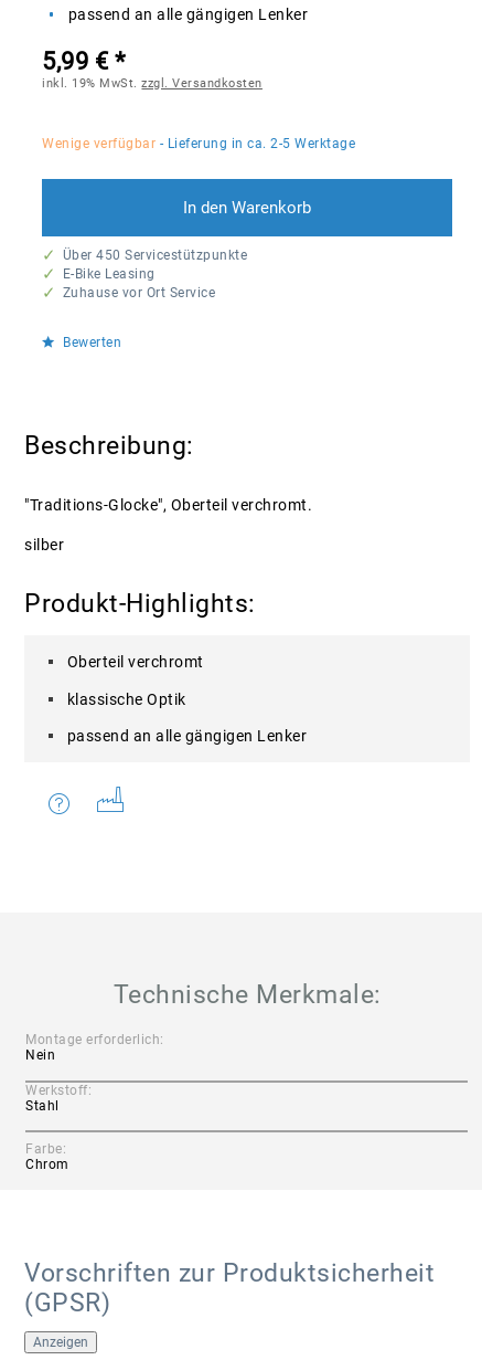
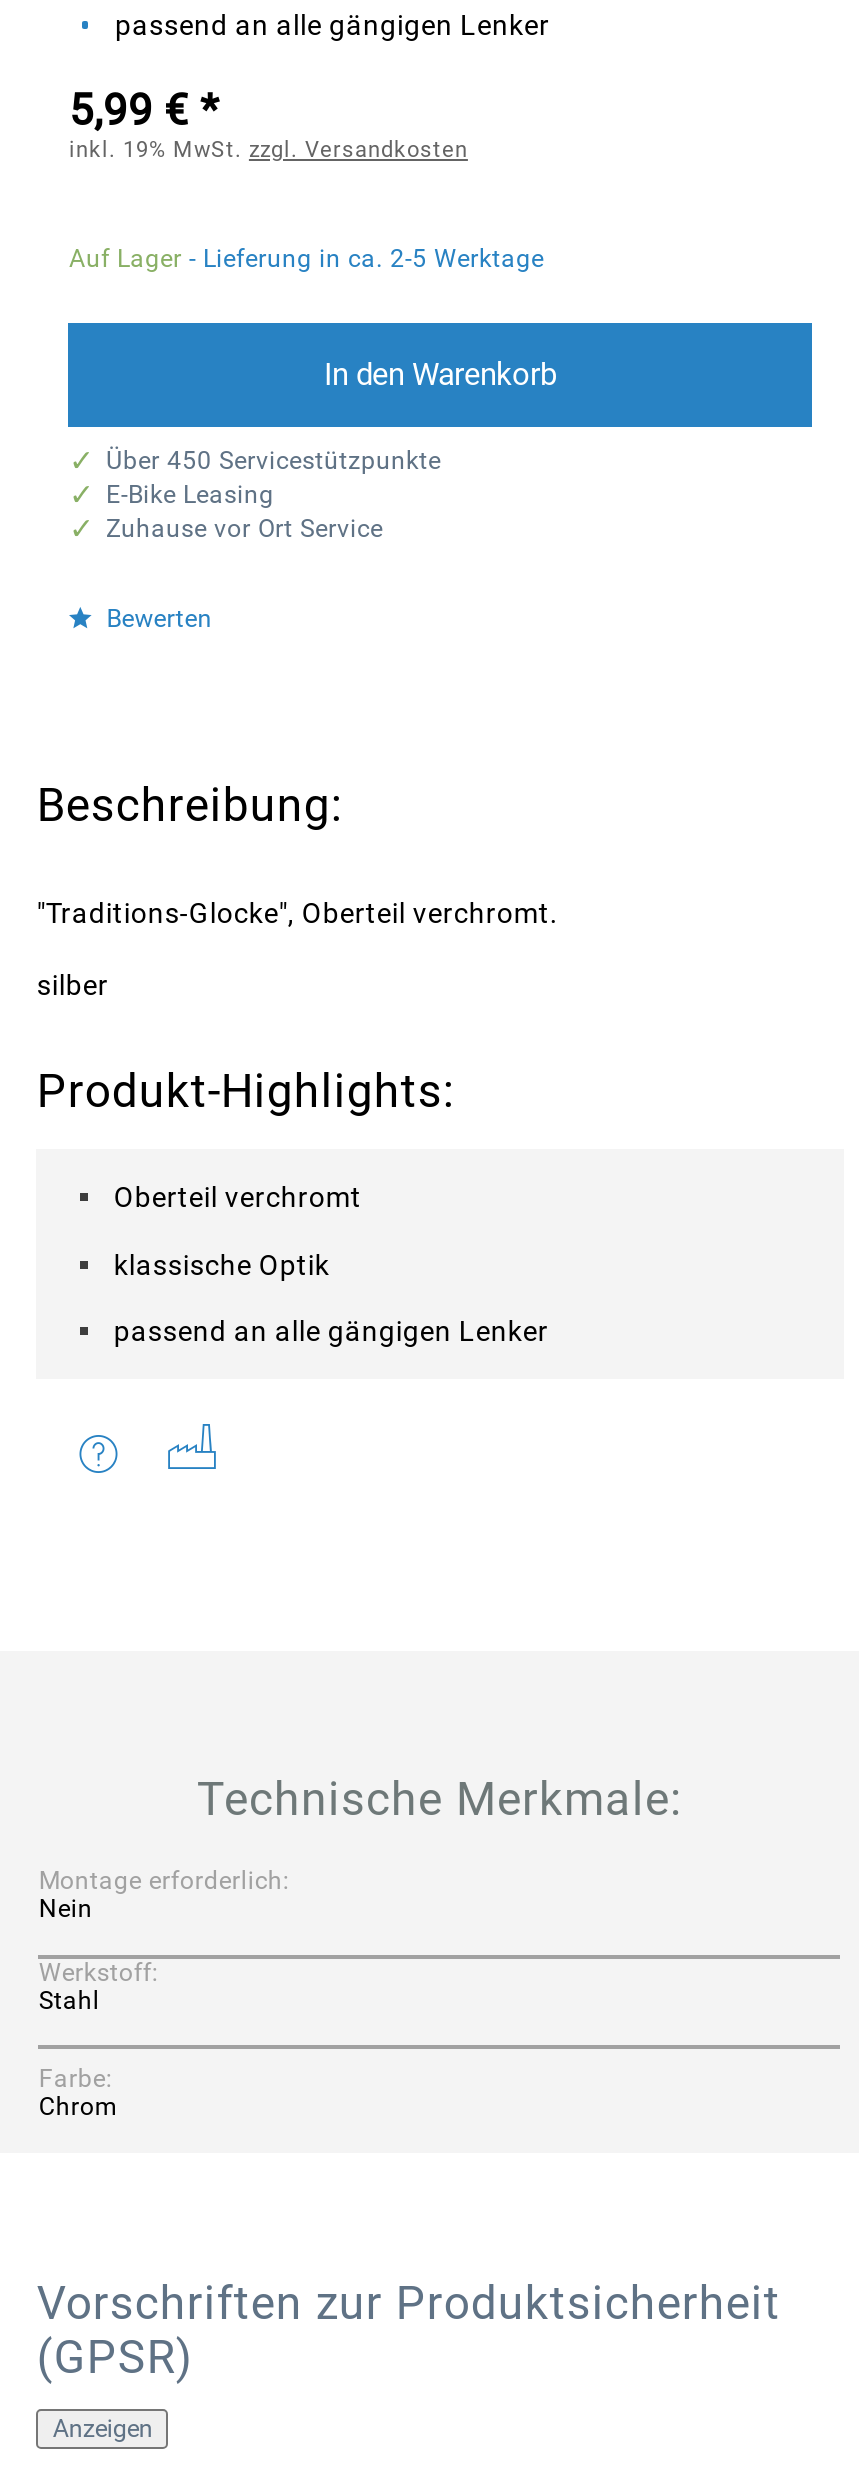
[42,136,356,151] Wenige verfügbar - Lieferung in ca. 2-5 Werktage -> [69,244,544,272] Auf Lager - Lieferung in ca. 2-5 Werktage

